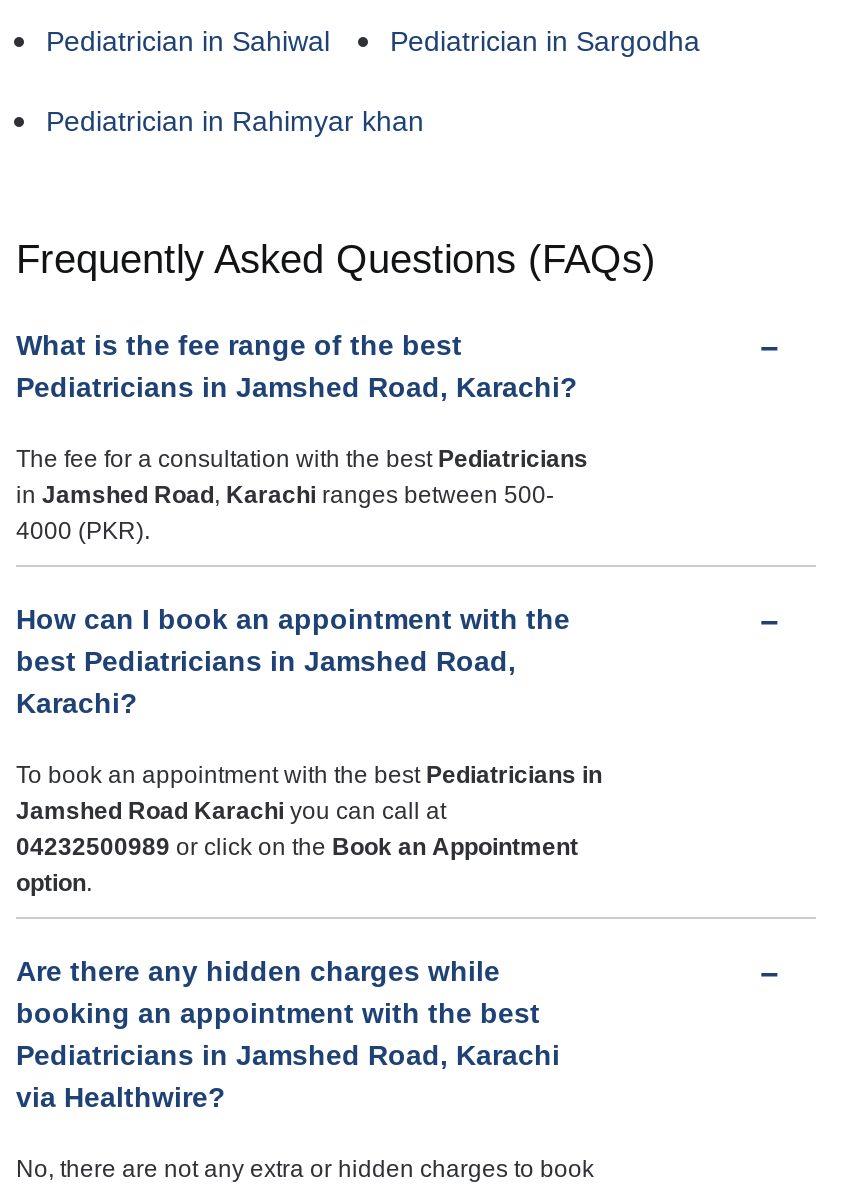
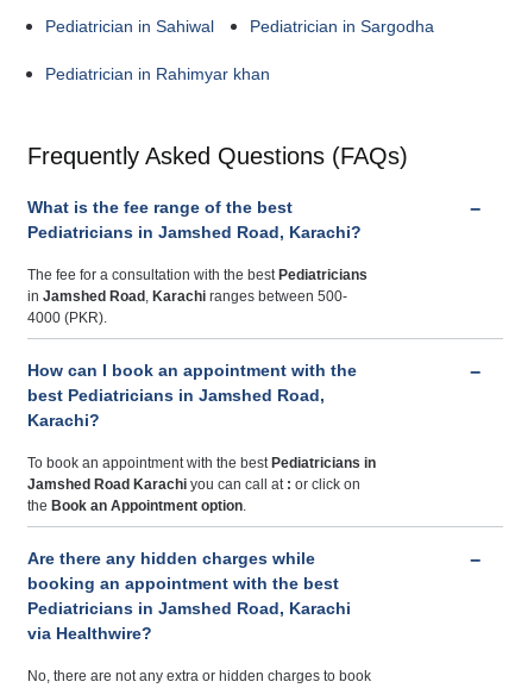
[16,797,578,897] Jamshed Road Karachi you can call at | 04232500989 or click on the Book an Appointment | option. -> [27,476,360,514] Jamshed Road Karachi you can call at: or click on | the Book an Appointment option.

